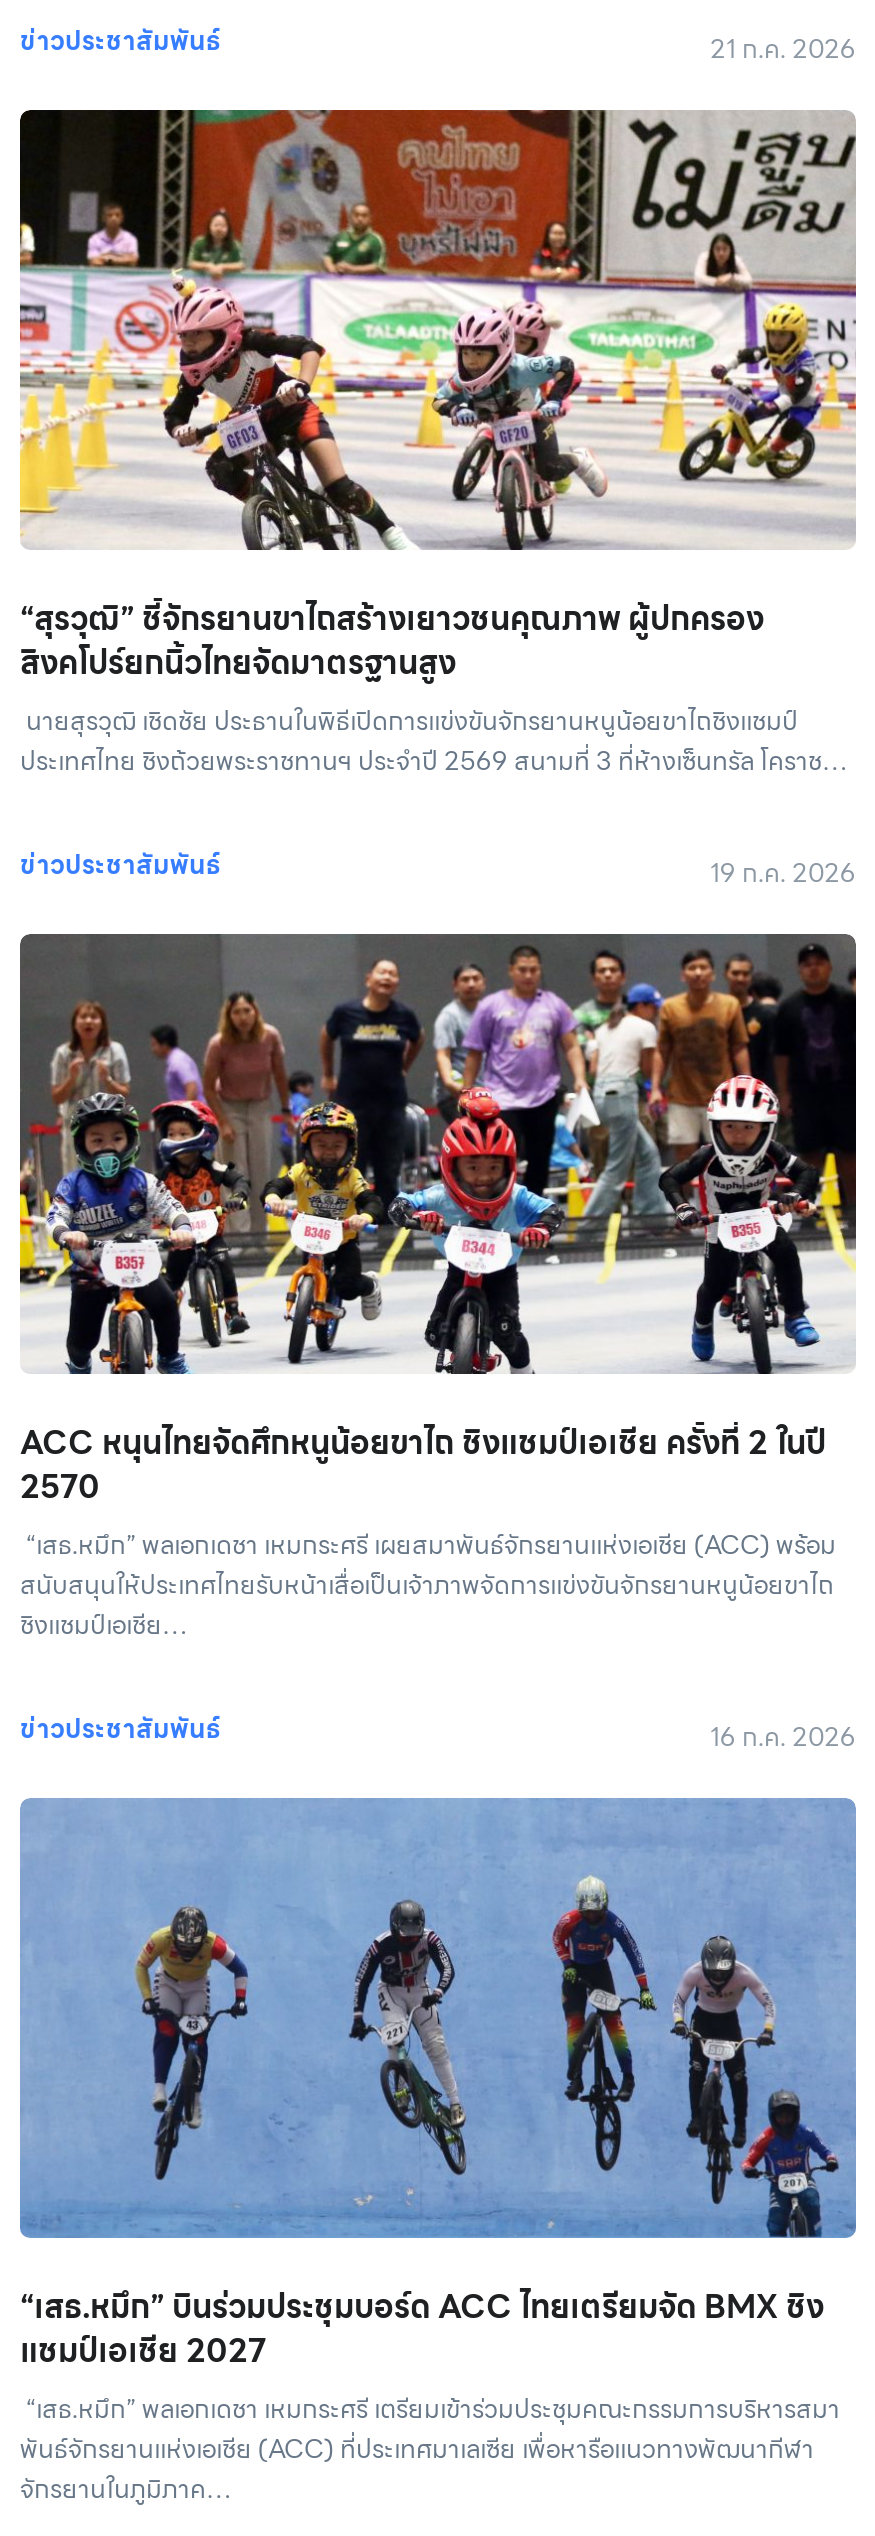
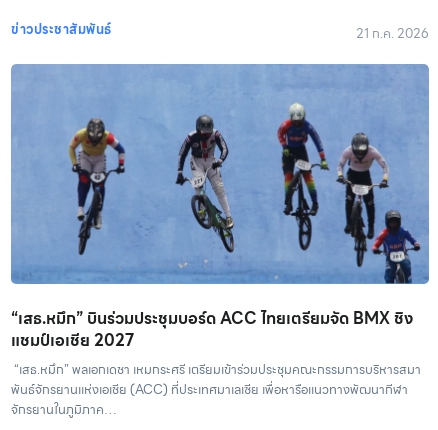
[18,108,858,893] [image] | “สุรวุฒิ” ชี้จักรยานขาไถสร้างเยาวชนคุณภาพ ผู้ปกครอง | สิงคโปร์ยกนิ้วไทยจัดมาตรฐานสูง | นายสุรวุฒิ เชิดชัย ประธานในพิธีเปิดการแข่งขันจักรยานหนูน้อยขาไถชิงแชมป์ | ประเทศไทย ชิงถ้วยพระราชทานฯ ประจำปี 2569 สนามที่ 3 ที่ห้างเซ็นทรัล โคราช… | ข่าวประชาสัมพันธ์ | 19 ก.ค. 2026 -> none
[18,932,858,1757] [image] | ACC หนุนไทยจัดศึกหนูน้อยขาไถ ชิงแชมป์เอเชีย ครั้งที่ 2 ในปี | 2570 | “เสธ.หมึก” พลเอกเดชา เหมกระศรี เผยสมาพันธ์จักรยานแห่งเอเชีย (ACC) พร้อม | สนับสนุนให้ประเทศไทยรับหน้าเสื่อเป็นเจ้าภาพจัดการแข่งขันจักรยานหนูน้อยขาไถ | ชิงแชมป์เอเชีย… | ข่าวประชาสัมพันธ์ | 16 ก.ค. 2026 -> none

